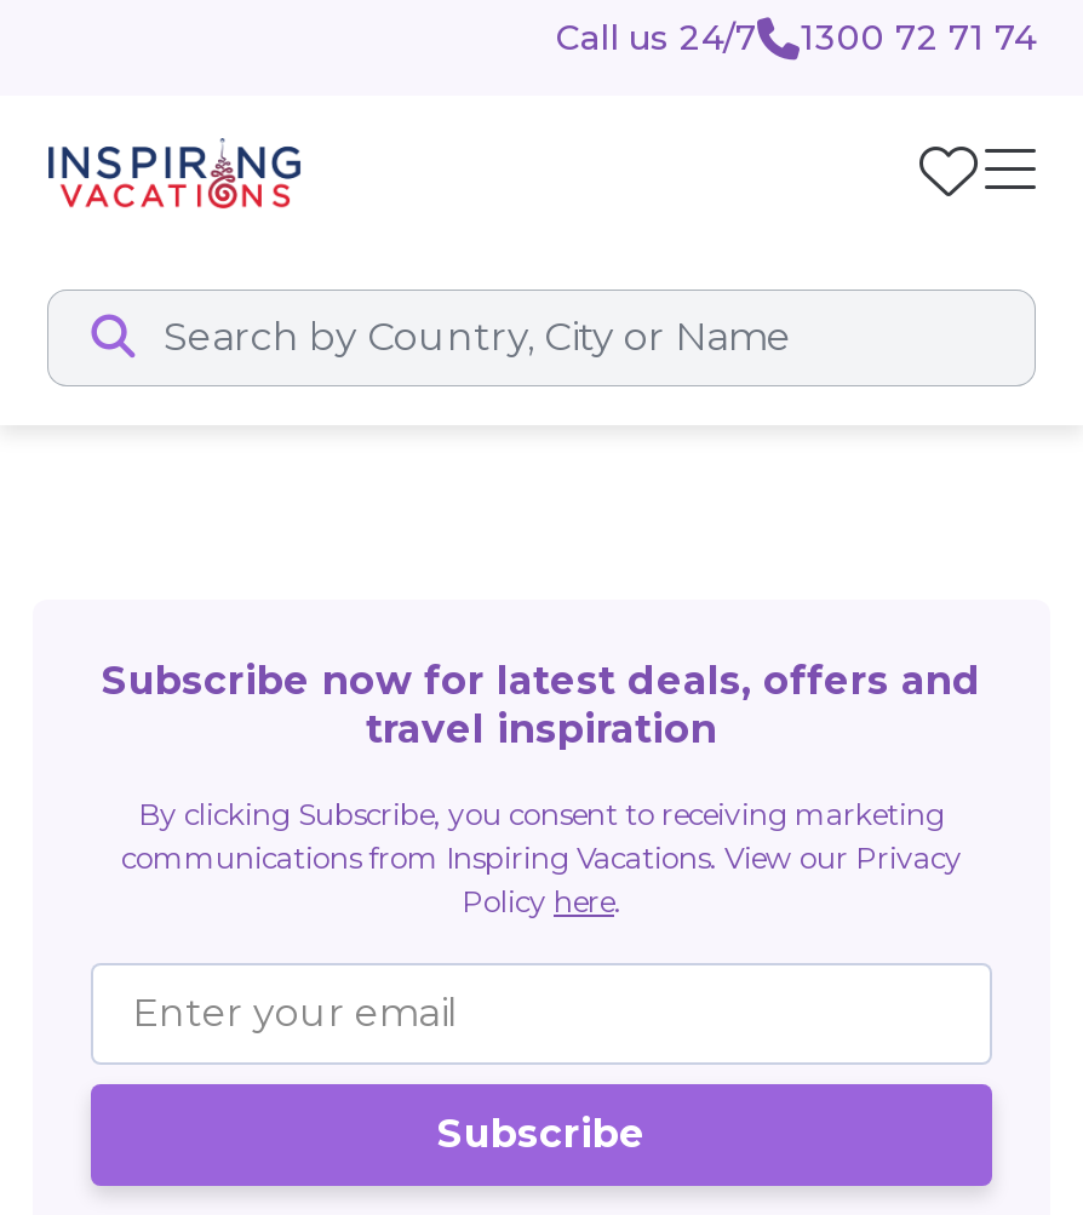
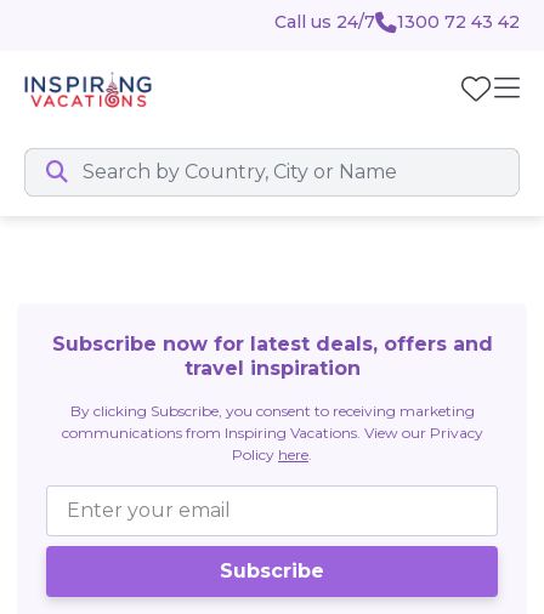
[556,15,1036,58] Call us 24/7 1300 72 71 74 -> [274,10,520,32] Call us 24/7 1300 72 43 42

